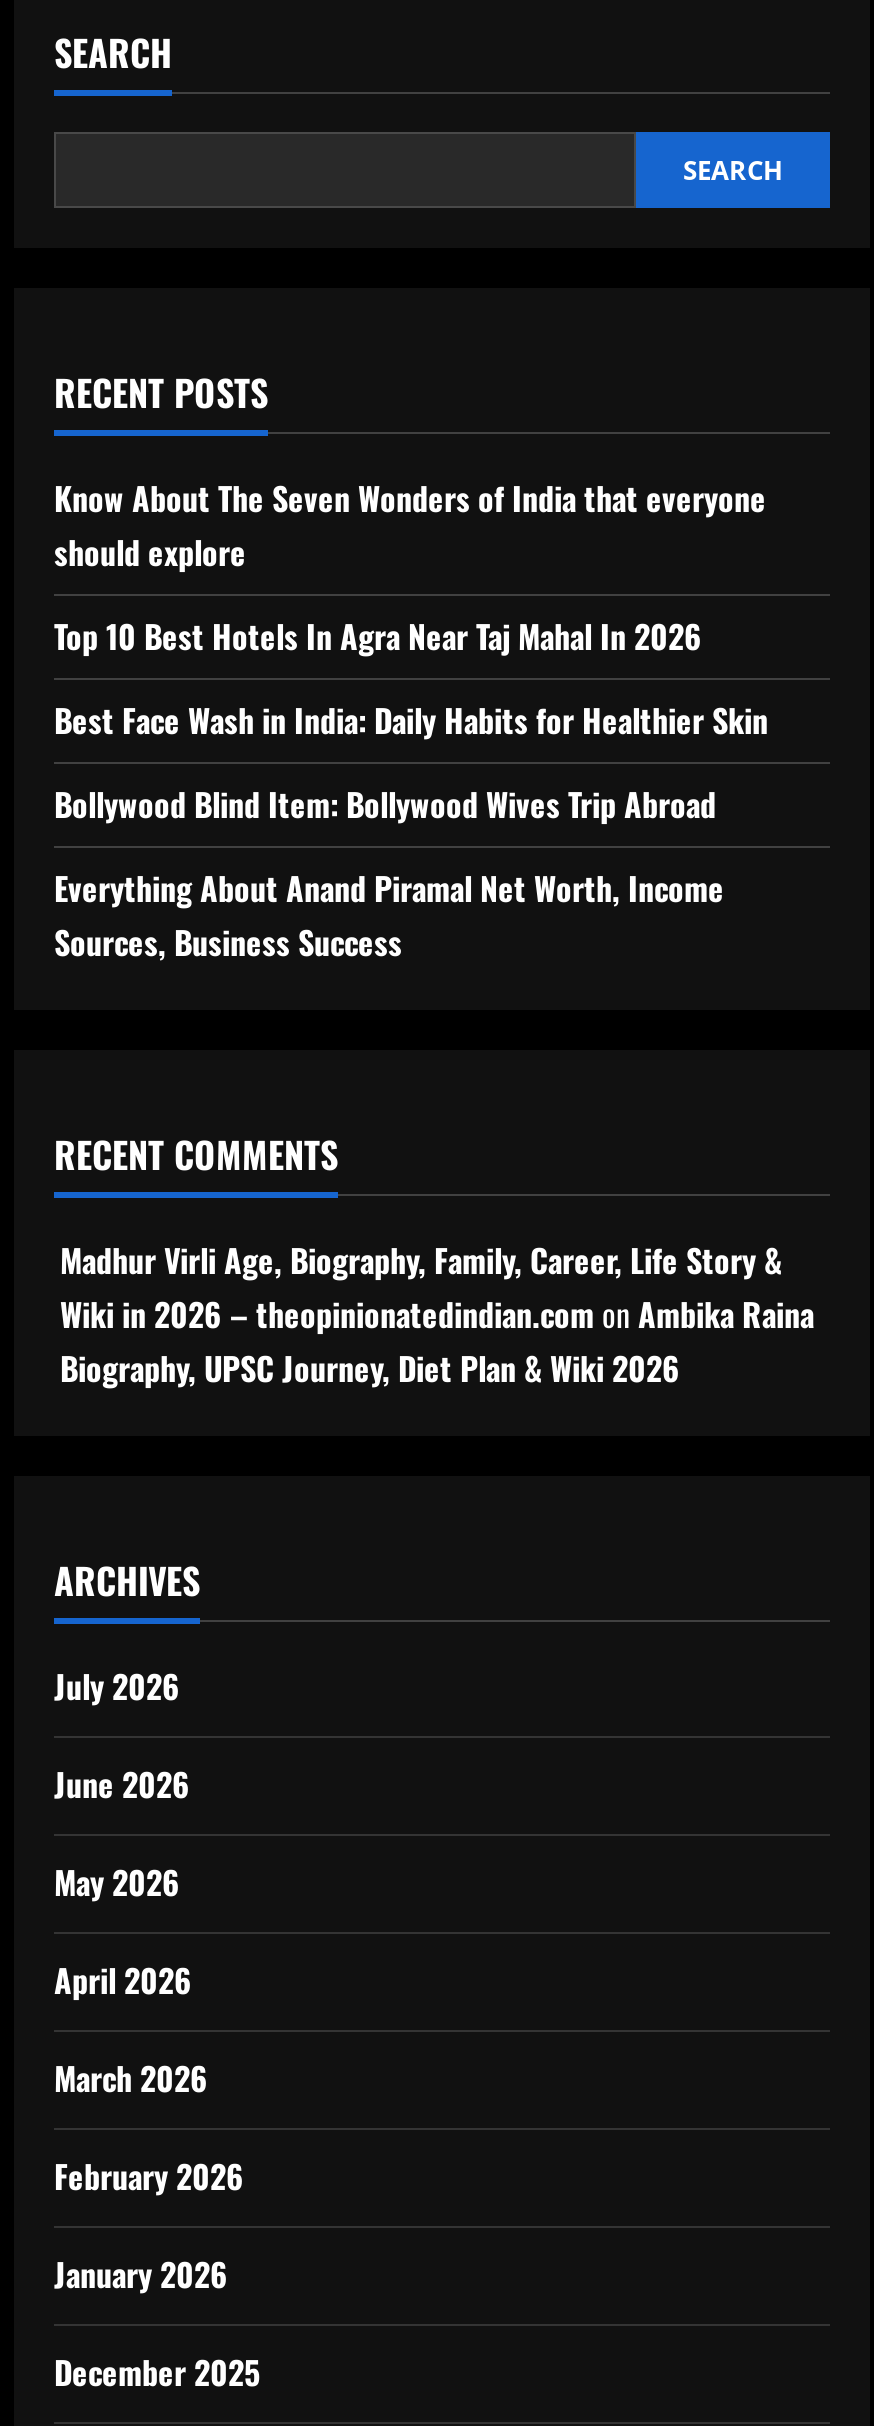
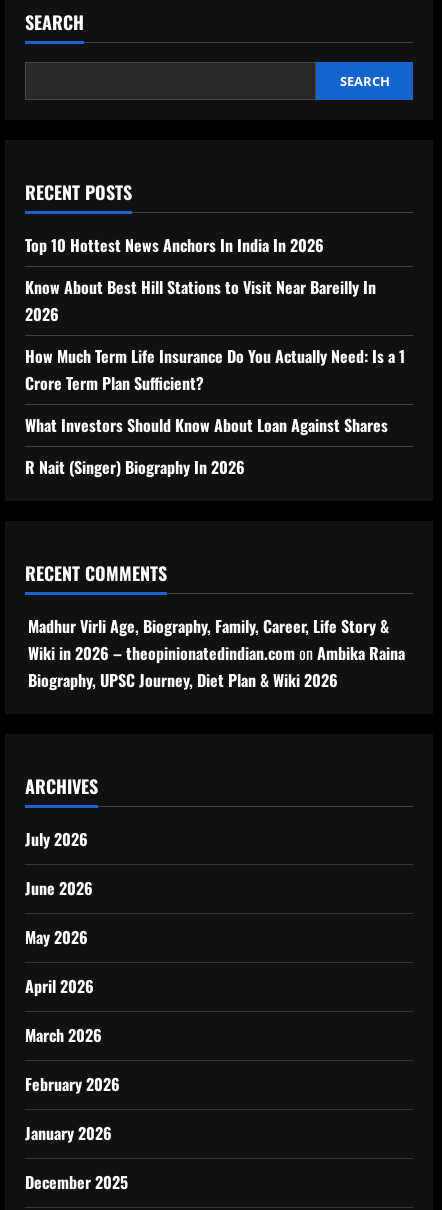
[54,474,766,576] Know About The Seven Wonders of India that everyone | should explore -> [25,232,324,256] Top 10 Hottest News Anchors In India In 2026
[54,612,702,660] Top 10 Best Hotels In Agra Near Taj Mahal In 2026 -> [25,274,376,325] Know About Best Hill Stations to Visit Near Bareilly In | 2026
[54,696,768,744] Best Face Wash in India: Daily Habits for Healthier Skin -> [25,343,405,394] How Much Term Life Insurance Do You Actually Need: Is a 1 | Crore Term Plan Sufficient?
[54,780,716,828] Bollywood Blind Item: Bollywood Wives Trip Abroad -> [25,412,388,436] What Investors Should Know About Loan Against Shares
[54,864,724,966] Everything About Anand Piramal Net Worth, Income | Sources, Business Success -> [25,454,245,478] R Nait (Singer) Biography In 2026

